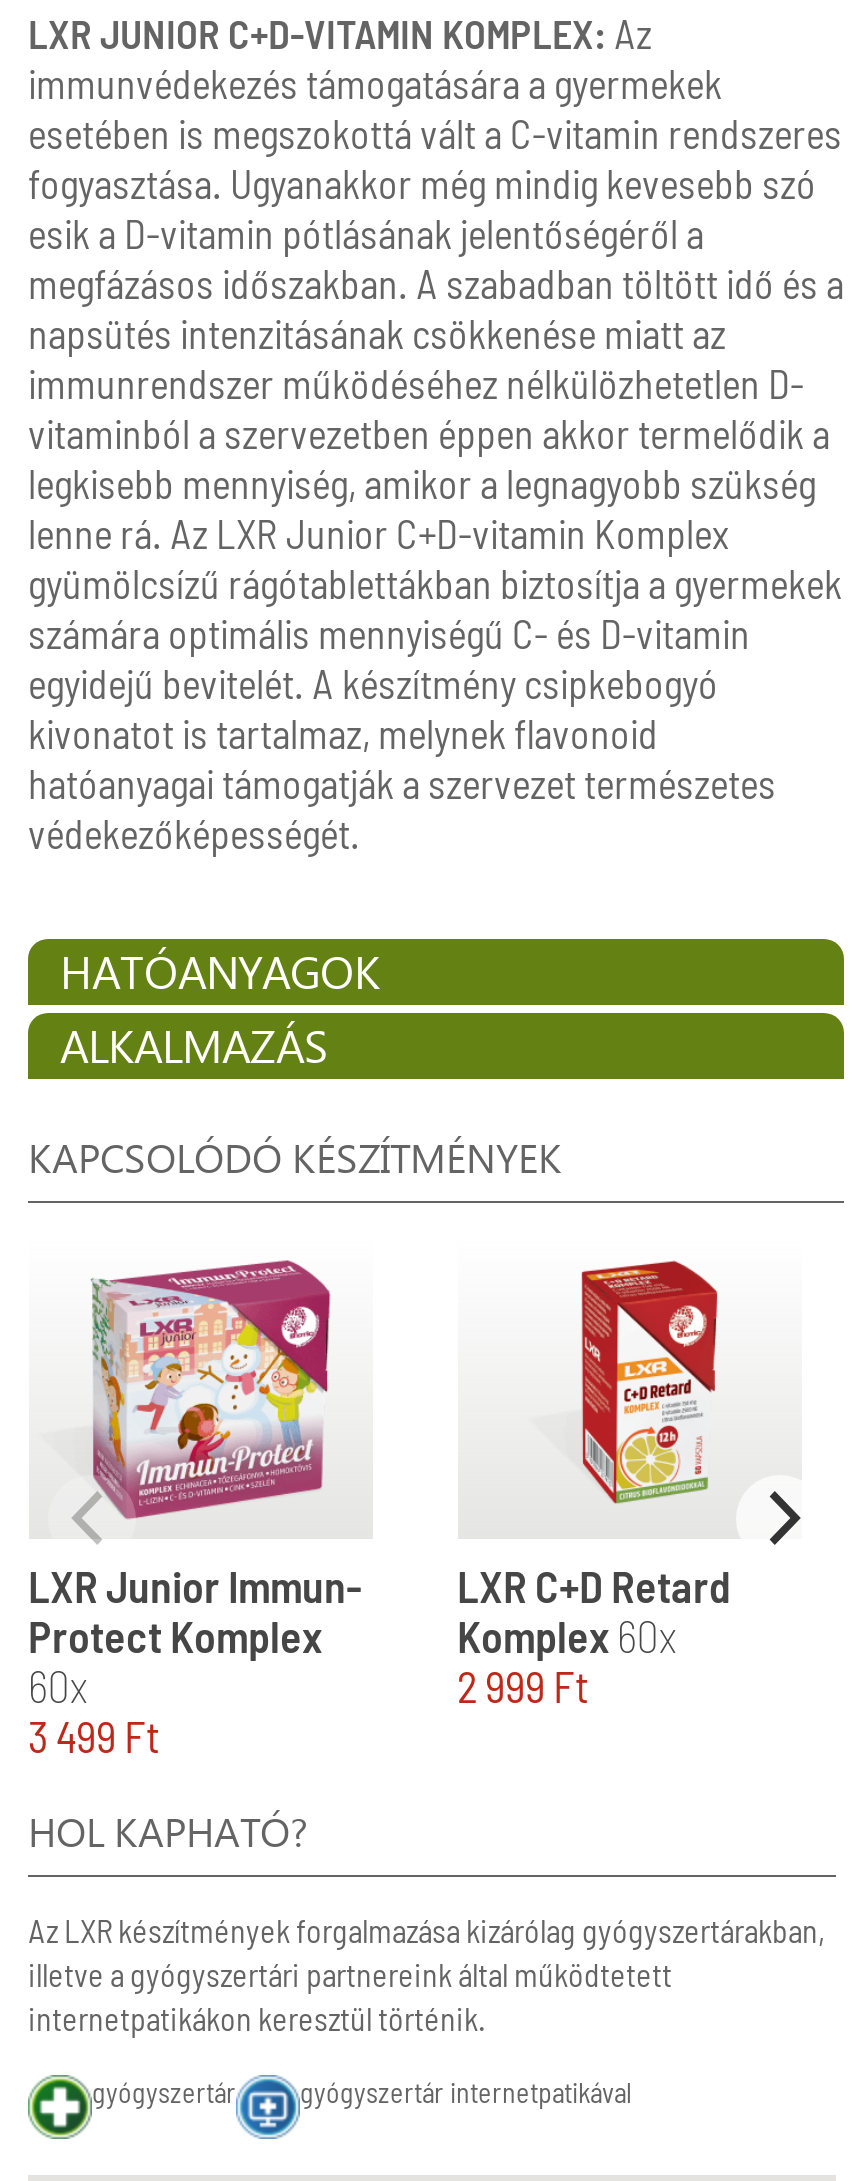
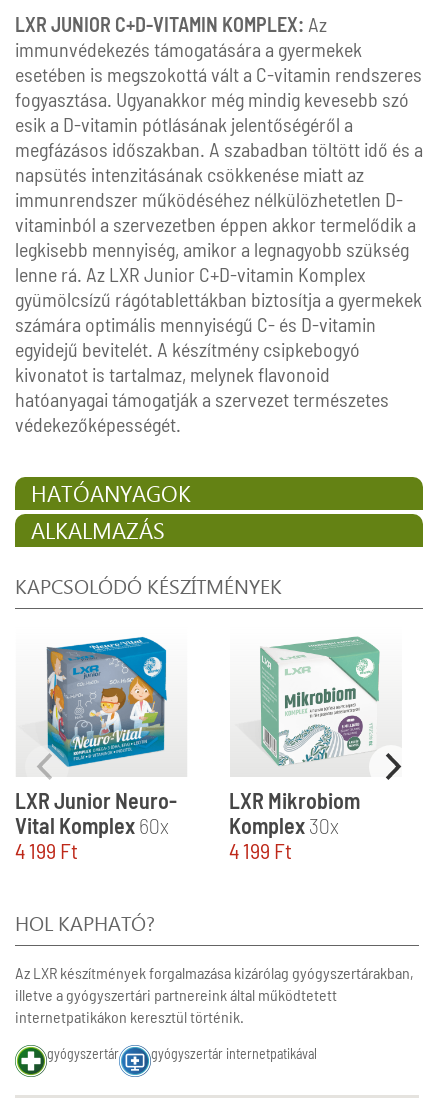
[28,1259,362,1761] [image] | LXR Junior Immun- | Protect Komplex | 60x | 3 499 Ft -> [15,636,177,863] [image] | LXR Junior Neuro- | Vital Komplex 60x | 4 199 Ft
[457,1259,756,1711] [image] | LXR C+D Retard | Komplex 60x | 2 999 Ft -> [229,636,380,863] [image] | LXR Mikrobiom | Komplex 30x | 4 199 Ft

